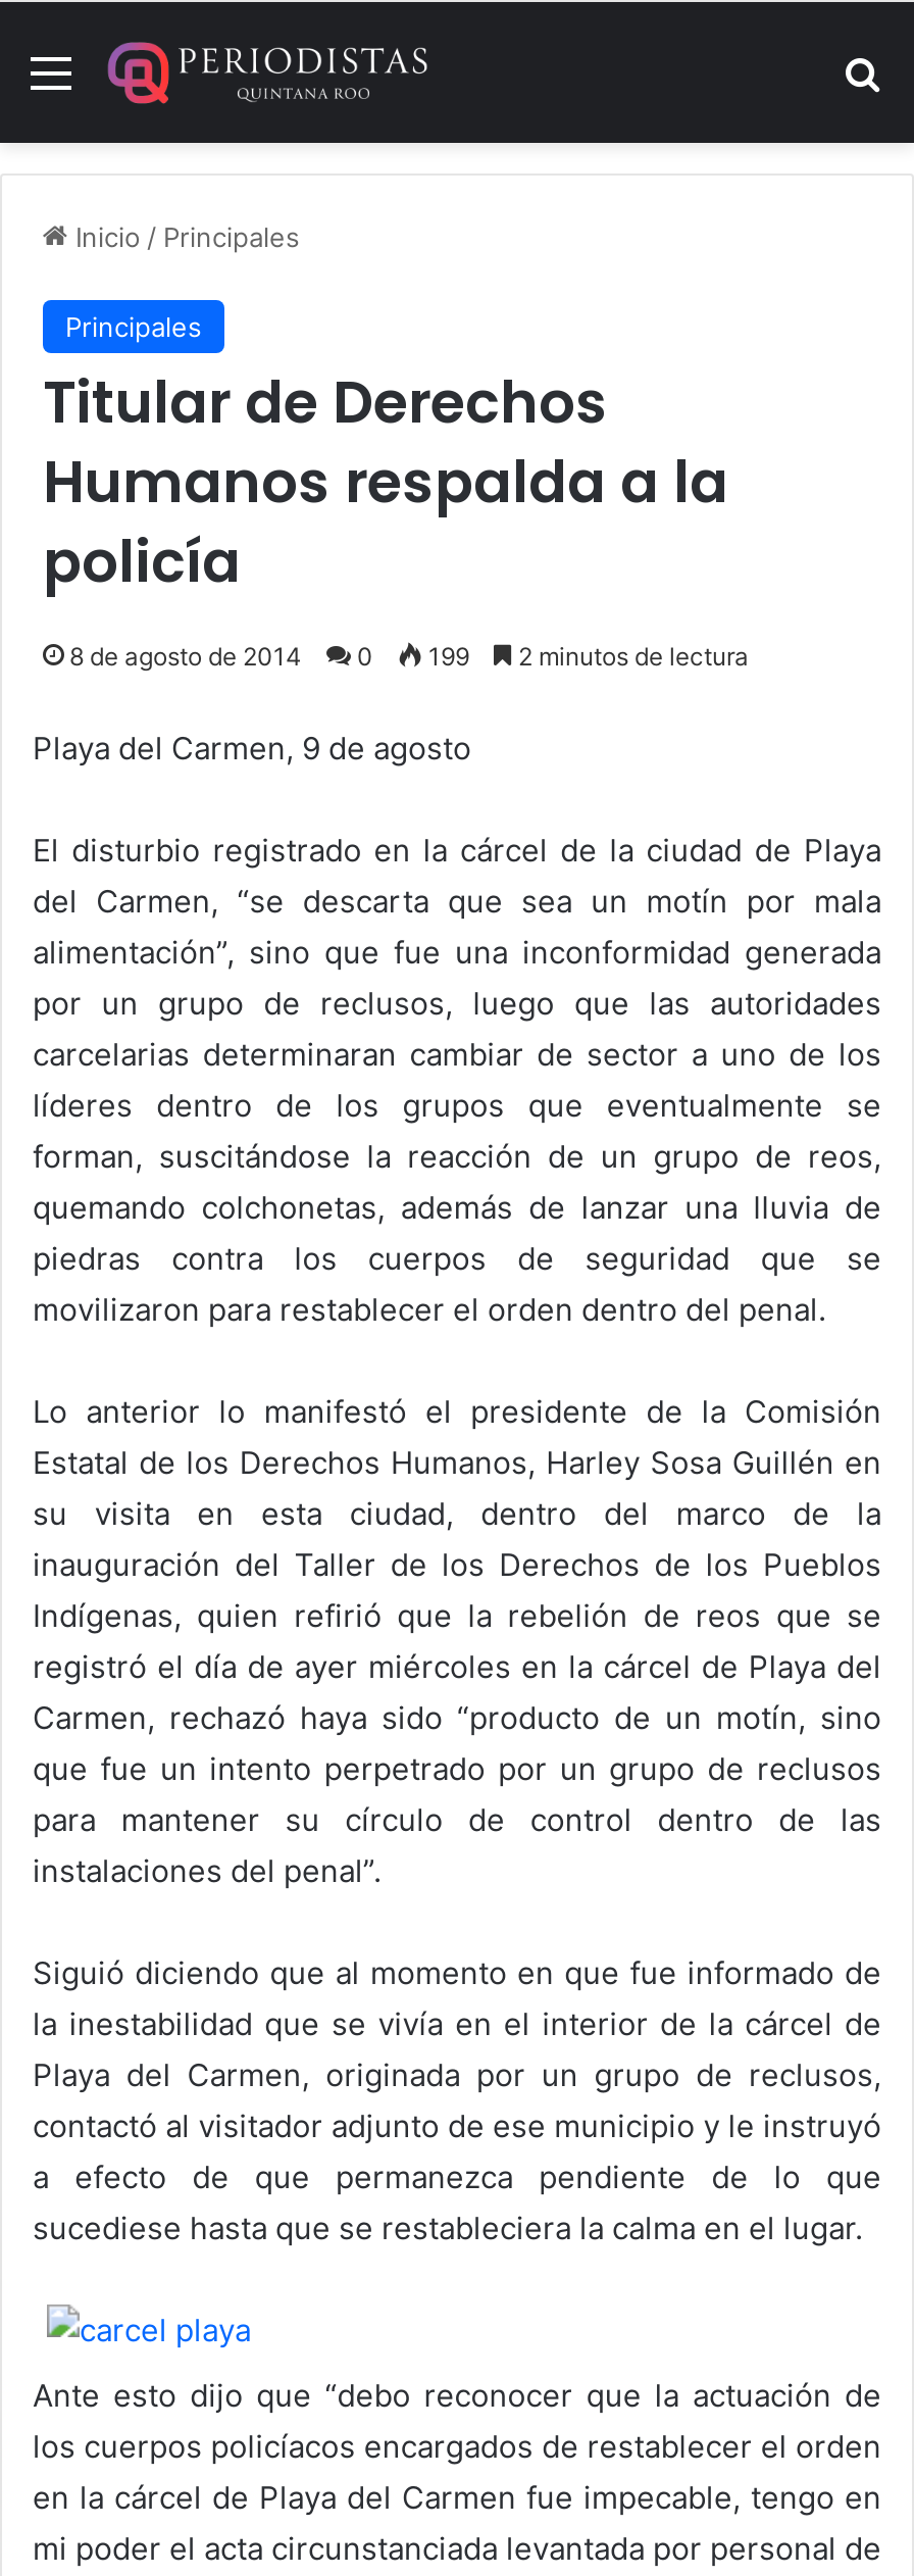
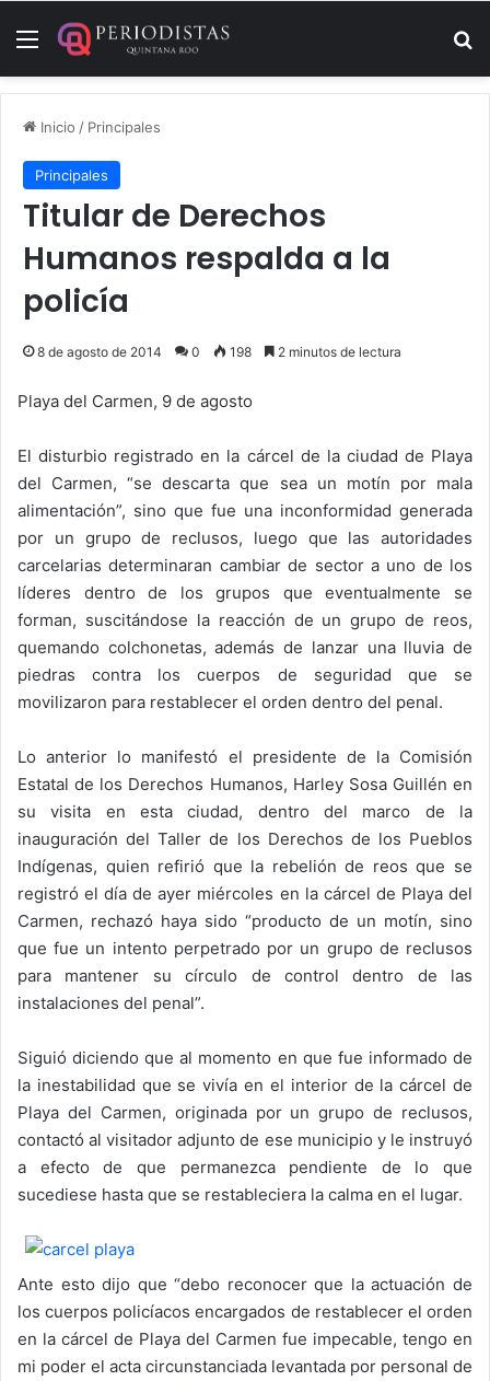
[69,640,749,671] 8 de agosto de 2014 0 199 2 minutos de lectura -> [37,343,401,360] 8 de agosto de 2014 0 198 2 minutos de lectura

